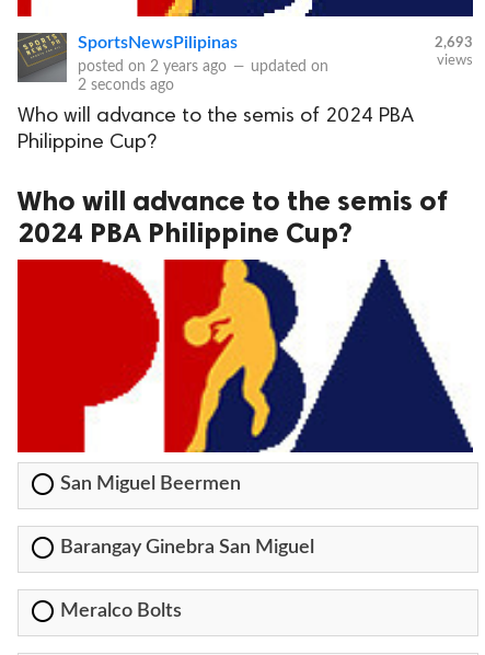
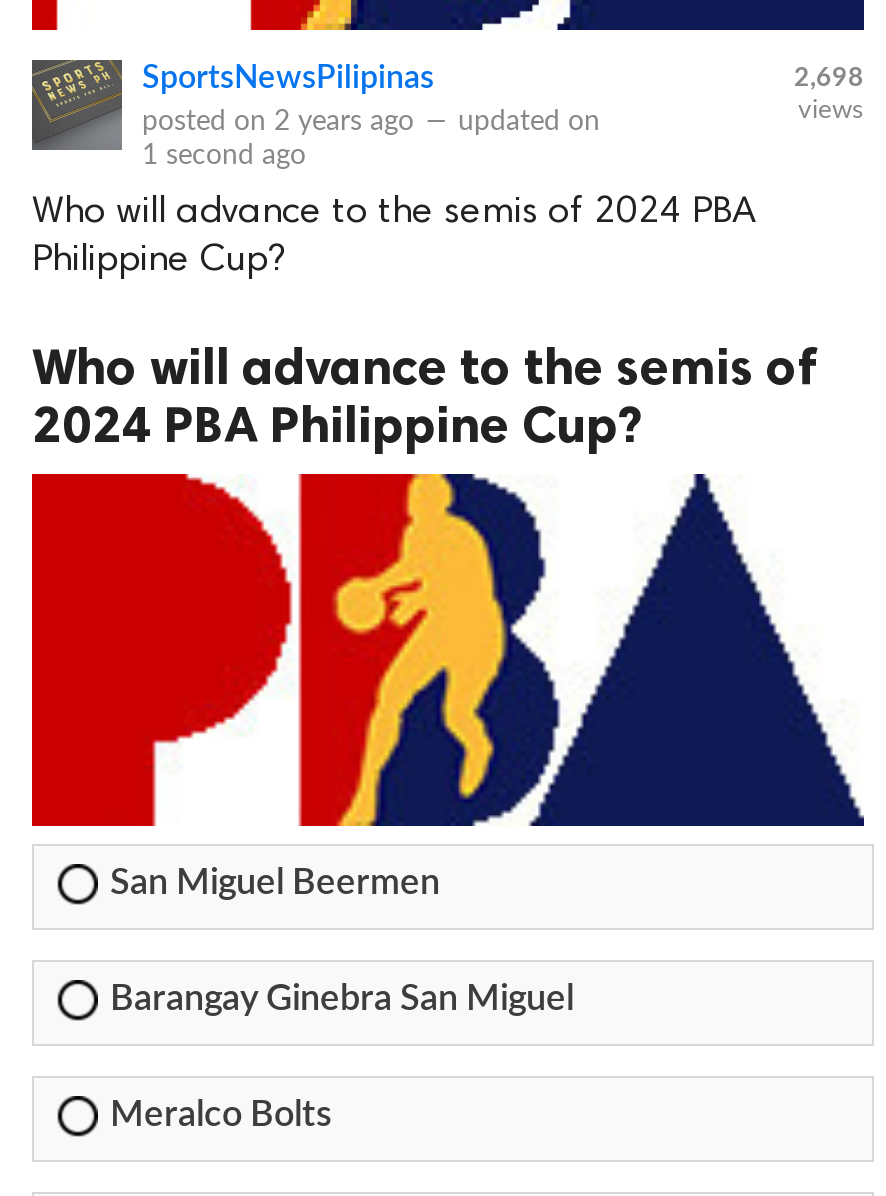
[435,36,473,50] 2,693 -> [794,65,864,91] 2,698
[78,77,174,93] 2 seconds ago -> [142,141,306,169] 1 second ago

